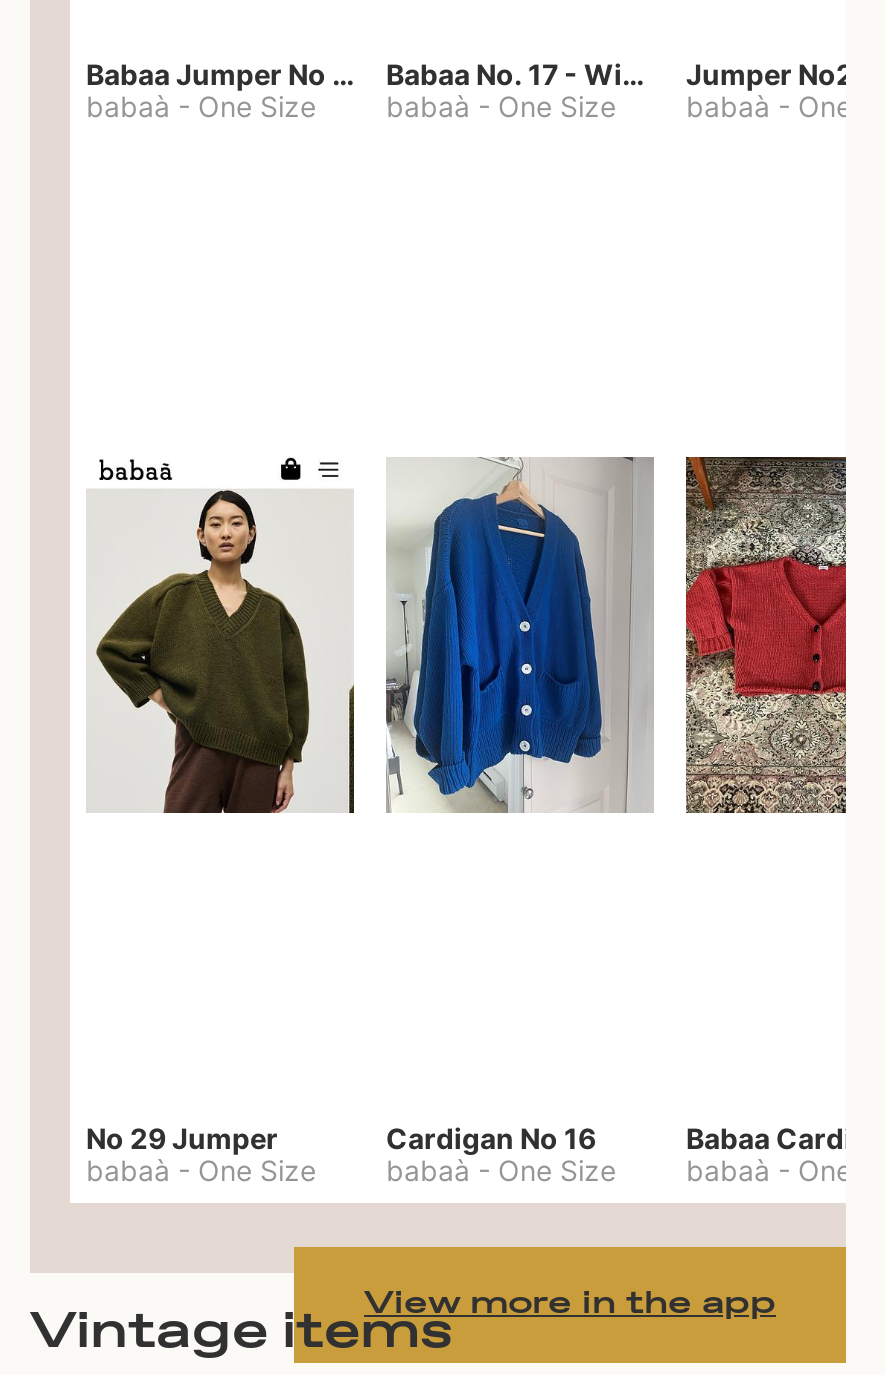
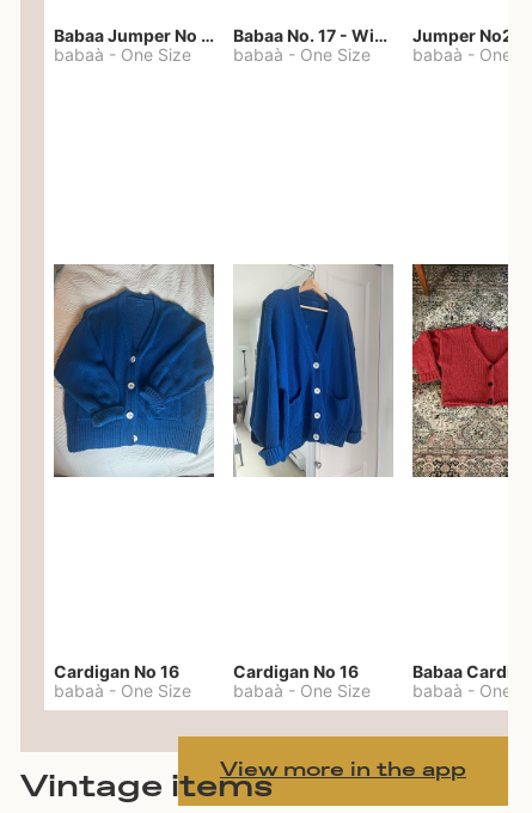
[86,457,356,815] [image] -> [53,263,215,478] [image]
[86,1121,278,1155] No 29 Jumper -> [54,661,179,681] Cardigan No 16

